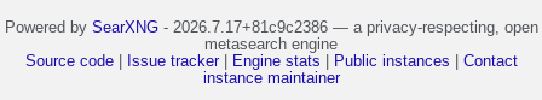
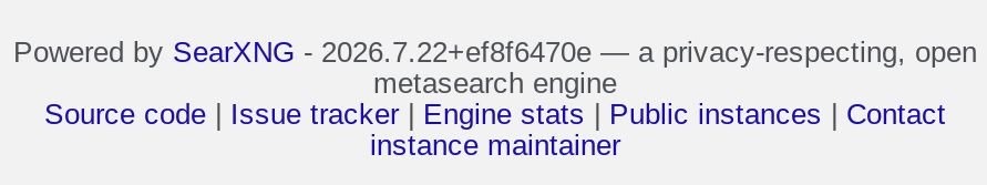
[4,18,538,36] Powered by SearXNG - 2026.7.17+81c9c2386 — a privacy-respecting, open -> [13,35,977,68] Powered by SearXNG - 2026.7.22+ef8f6470e — a privacy-respecting, open

